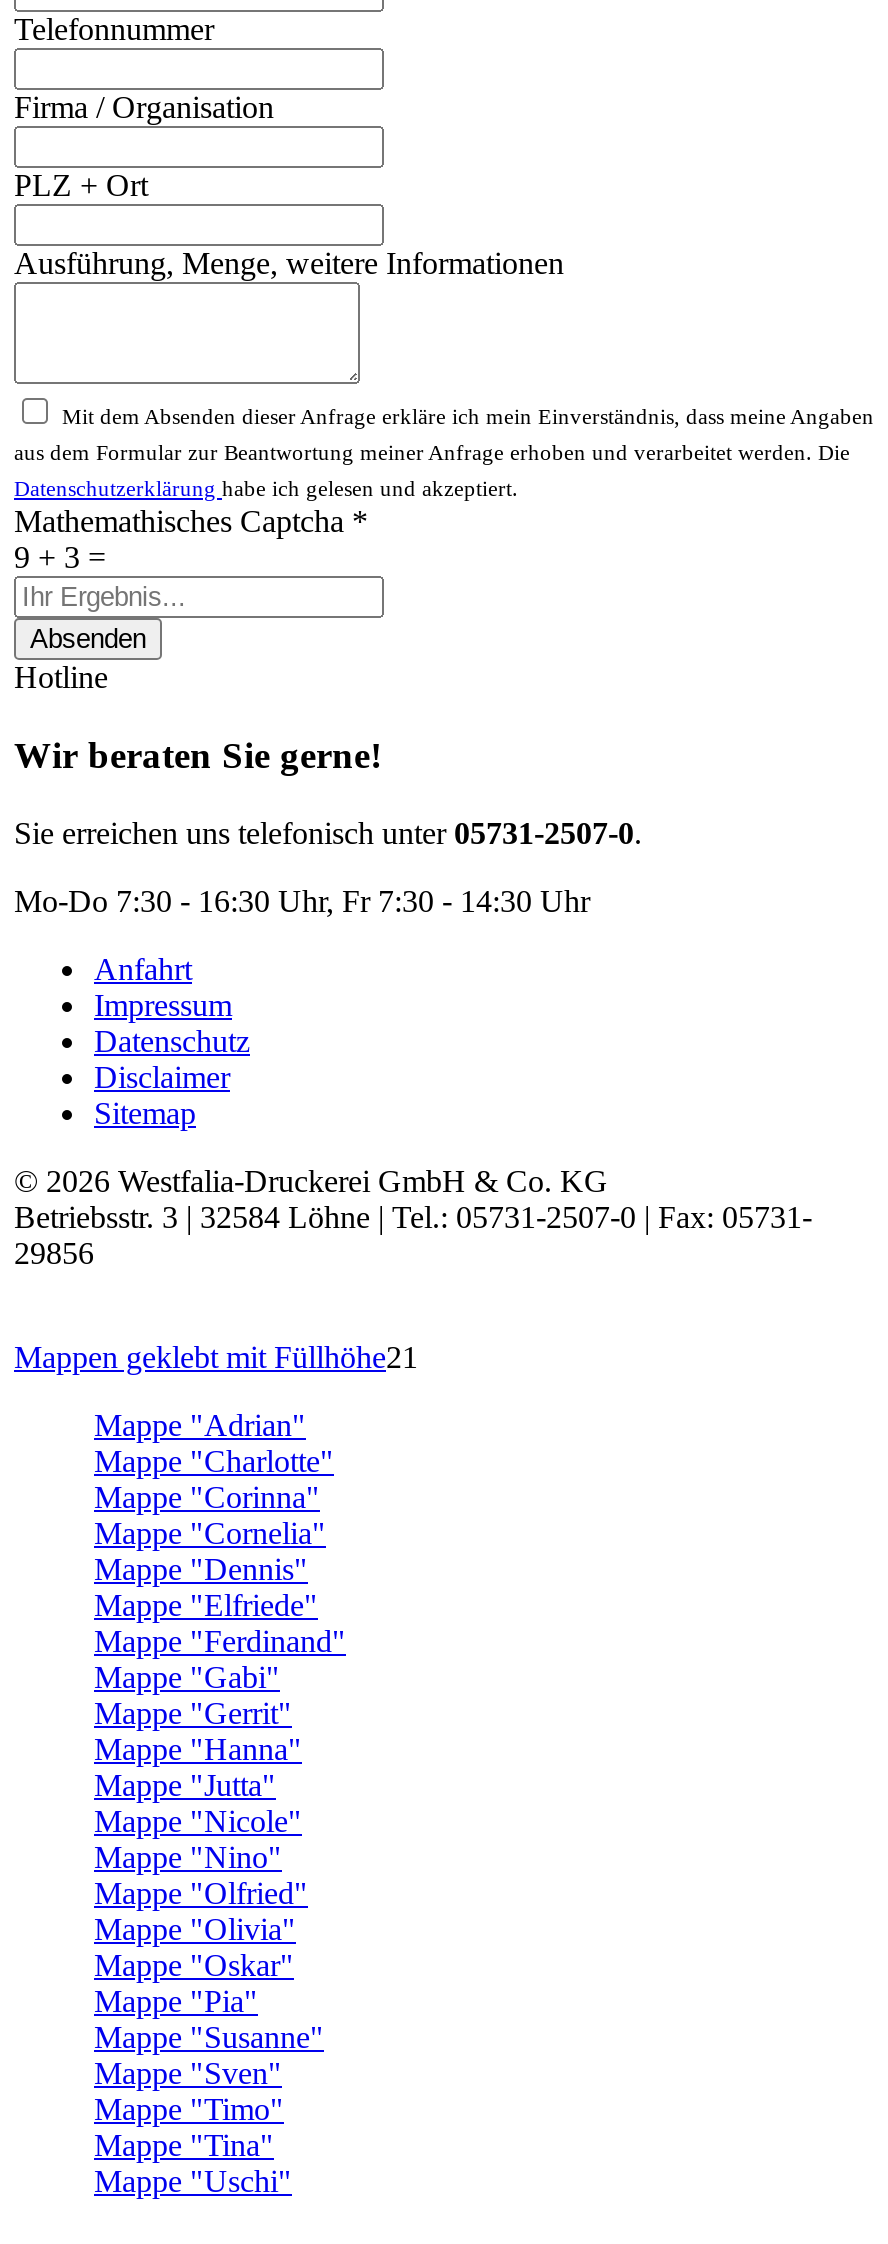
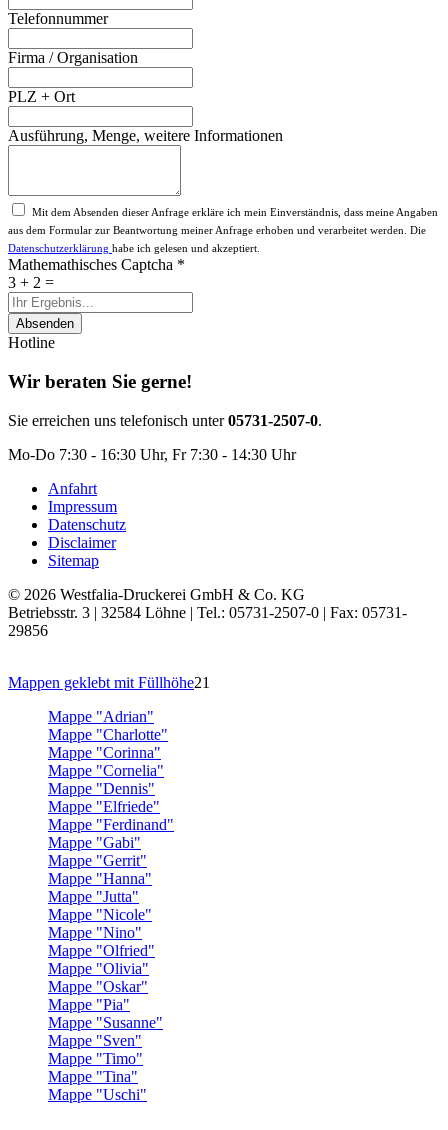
[14,540,106,574] 9 + 3 = -> [8,274,54,291] 3 + 2 =

